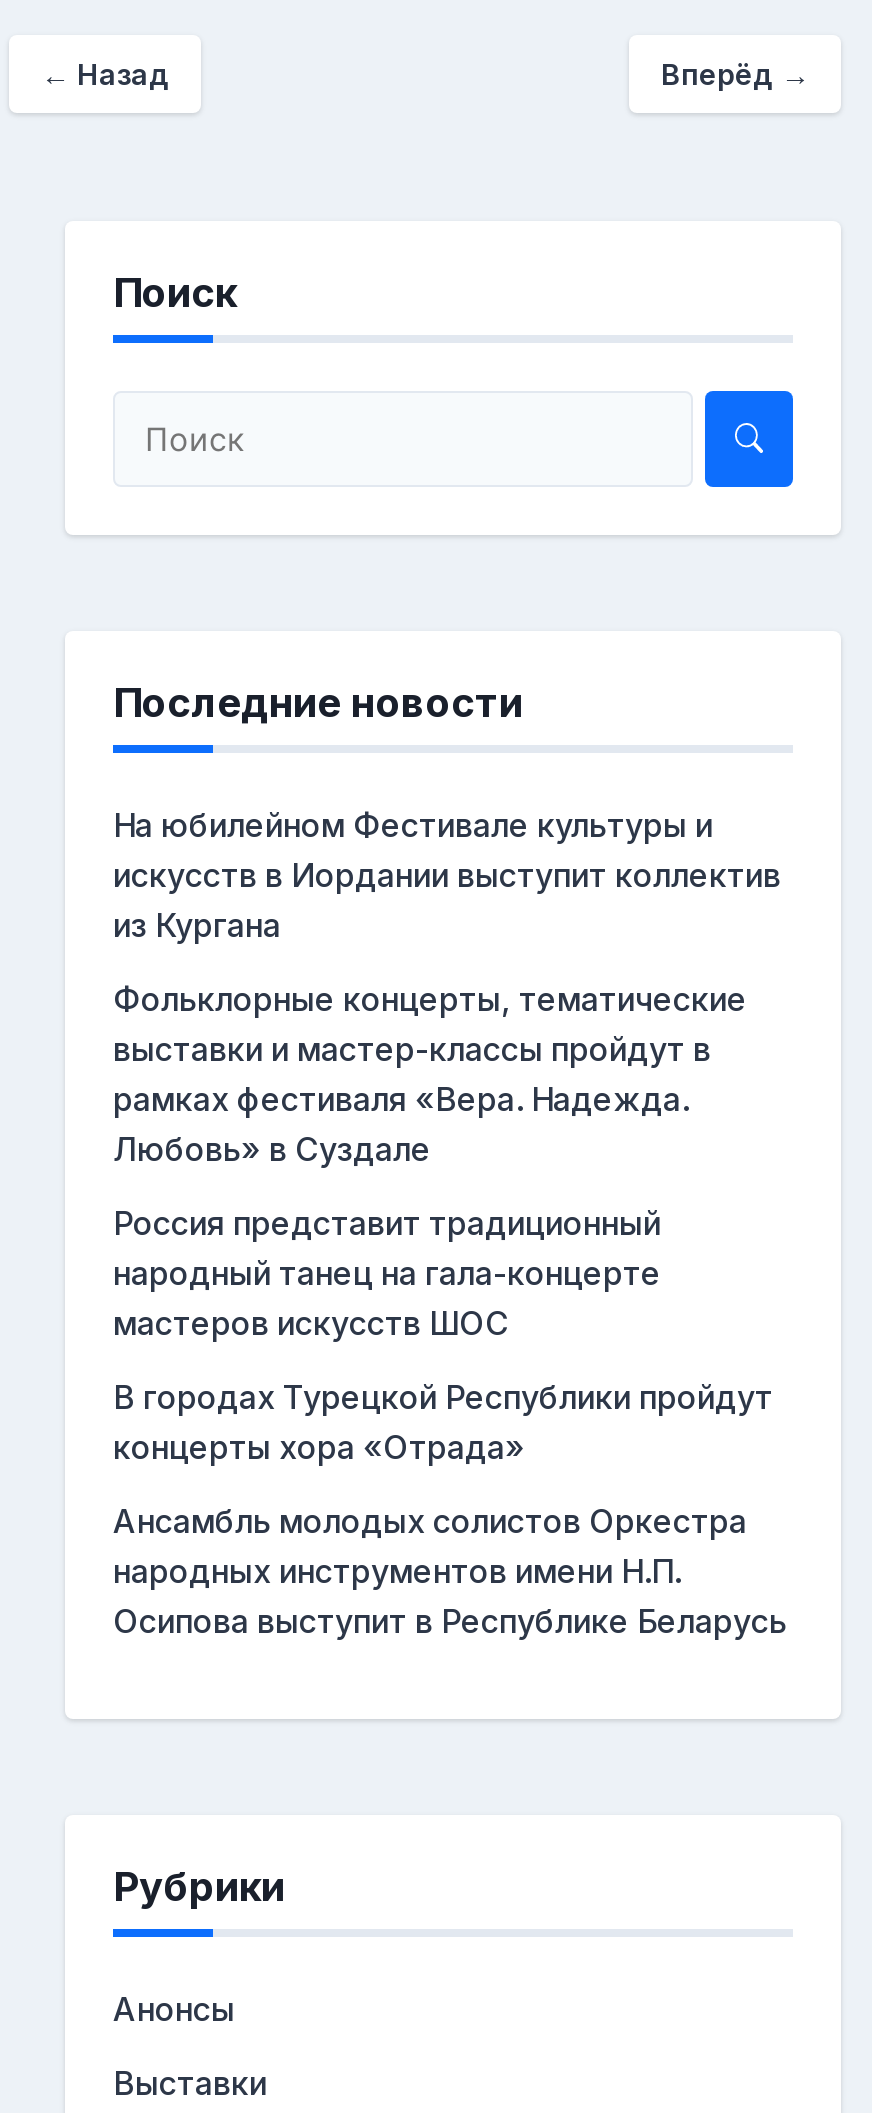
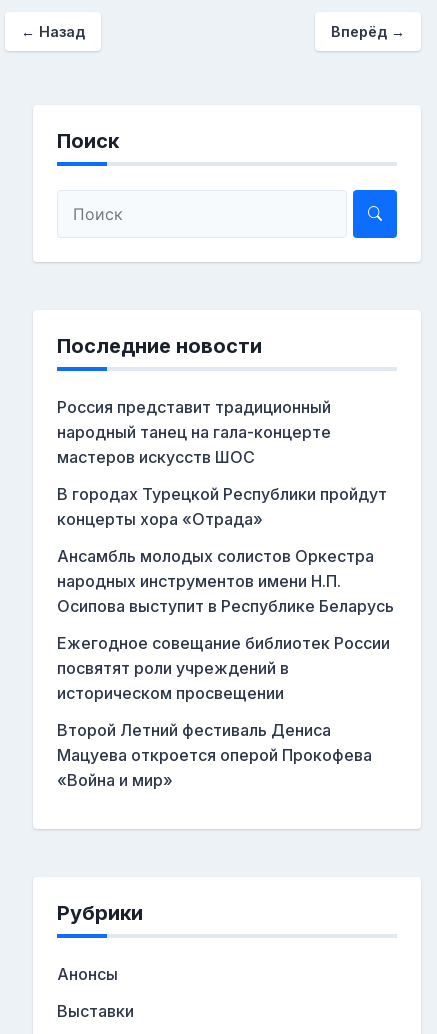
[113,804,781,1168] На юбилейном Фестивале культуры и | искусств в Иордании выступит коллектив | из Кургана | Фольклорные концерты, тематические | выставки и мастер-классы пройдут в | рамках фестиваля «Вера. Надежда. | Любовь» в Суздале -> none
moved [113,1202,787,1640] -> [57,397,394,616]: Россия представит традиционный | народный танец на гала-концерте | мастеров искусств ШОС | В городах Турецкой Республики пройдут | концерты хора «Отрада» | Ансамбль молодых солистов Оркестра | народных инструментов имени Н.П. | Осипова выступит в Республике Беларусь
none -> [57,633,390,790] Ежегодное совещание библиотек России | посвятят роли учреждений в | историческом просвещении | Второй Летний фестиваль Дениса | Мацуева откроется оперой Прокофева | «Война и мир»

